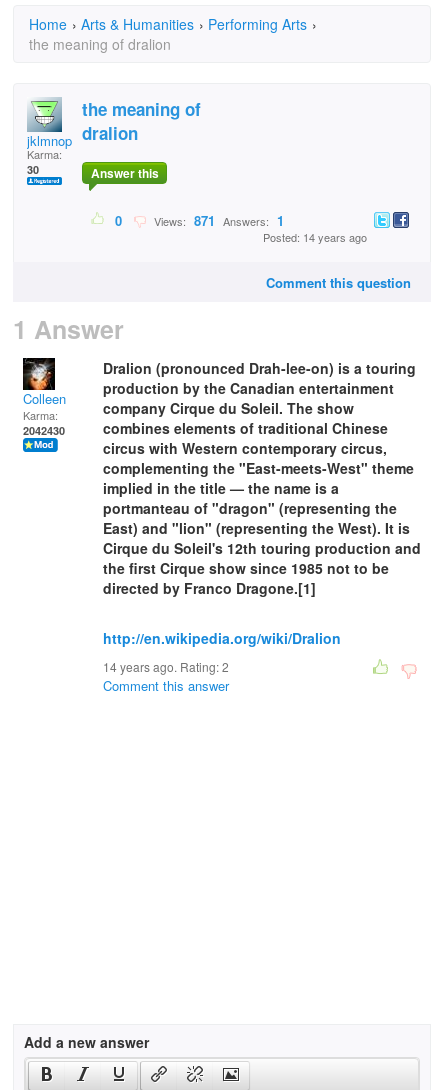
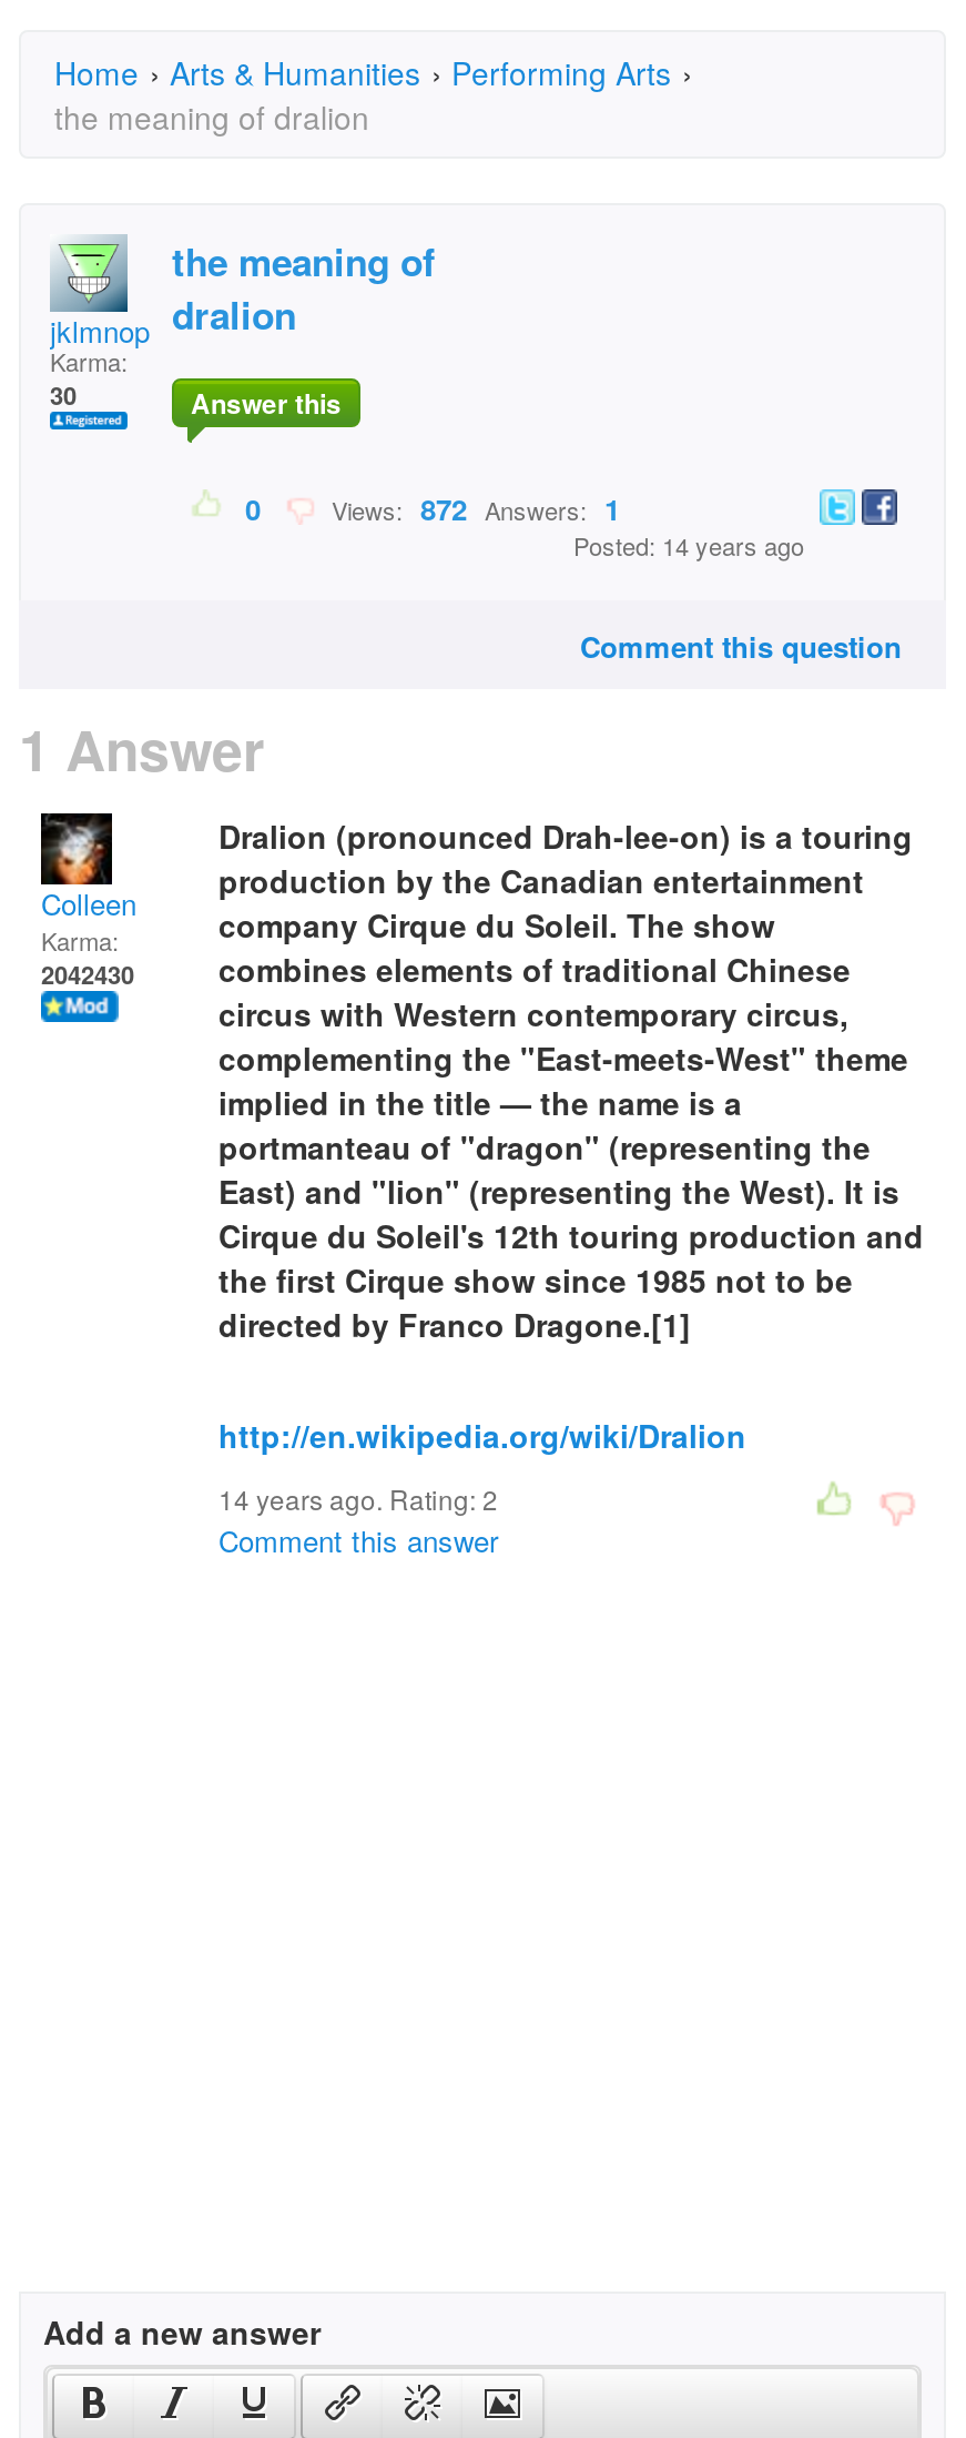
[148,211,284,230] Views: 871 Answers: 1 -> [318,487,620,530] Views: 872 Answers: 1

